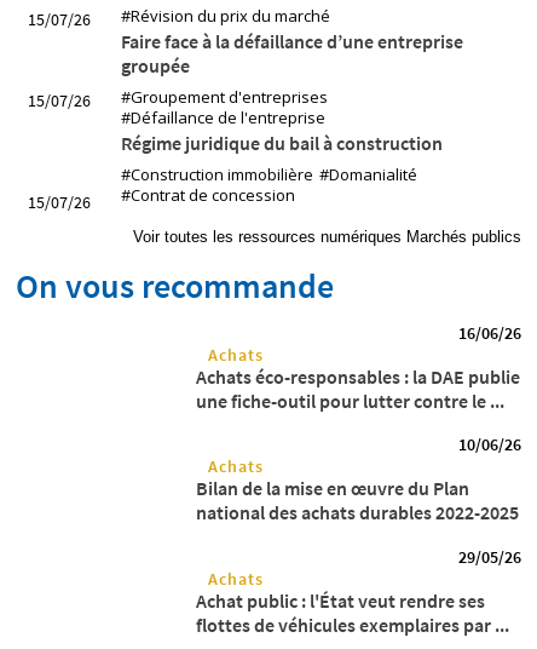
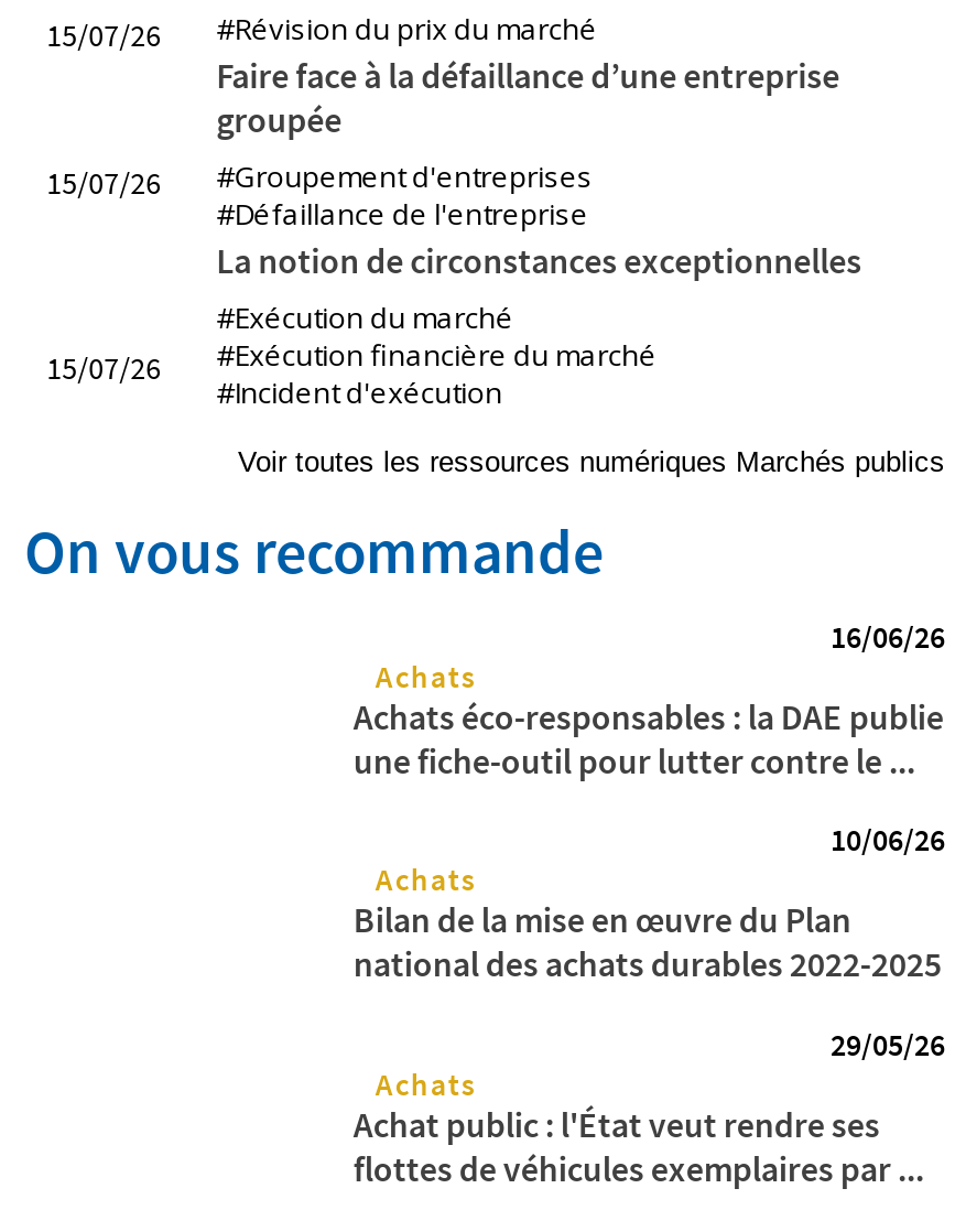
[121,131,443,206] Régime juridique du bail à construction | #Construction immobilière #Domanialité | #Contrat de concession -> [216,238,862,412] La notion de circonstances exceptionnelles | #Exécution du marché | #Exécution financière du marché | #Incident d'exécution

